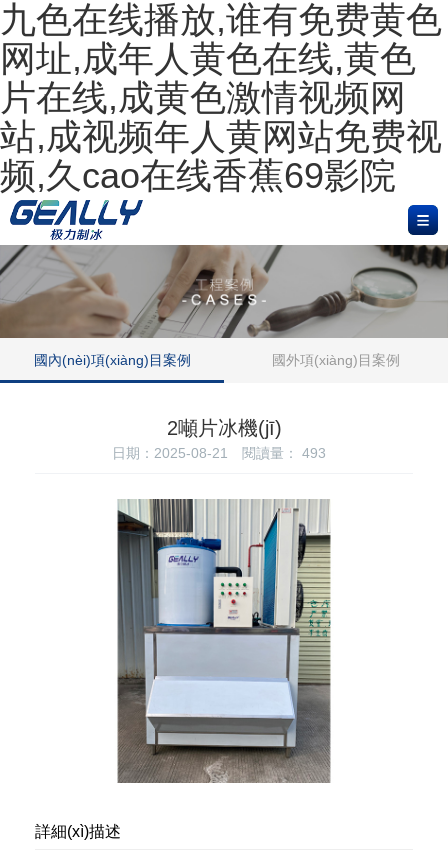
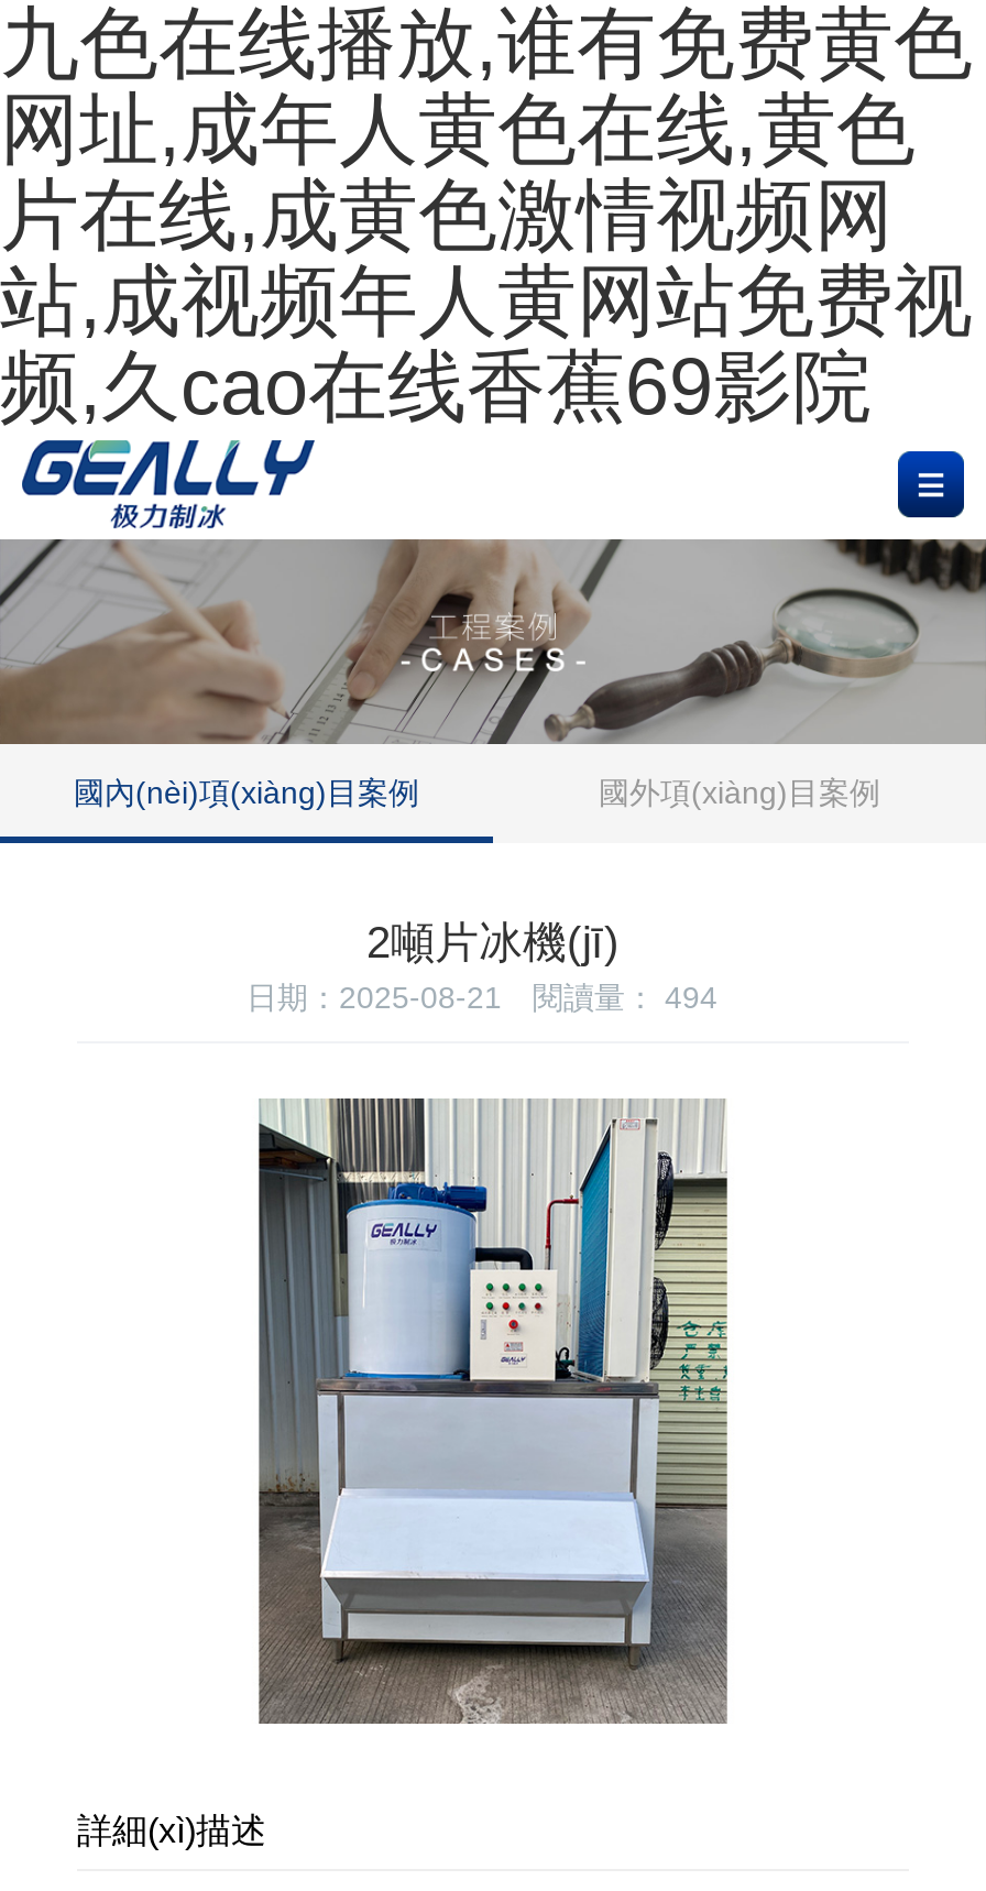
[112,445,326,461] 日期：2025-08-21 閱讀量：493 -> [246,980,717,1016] 日期：2025-08-21 閱讀量：494

